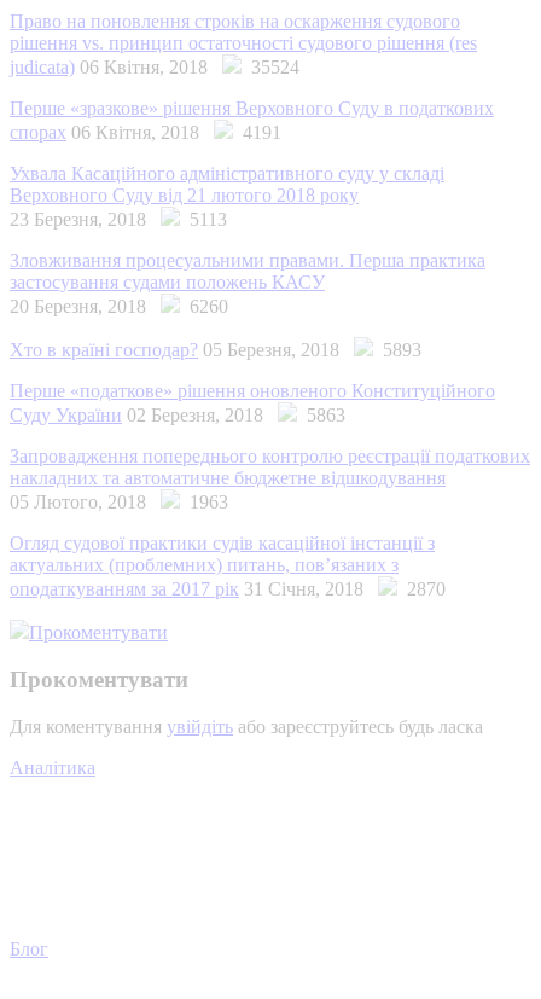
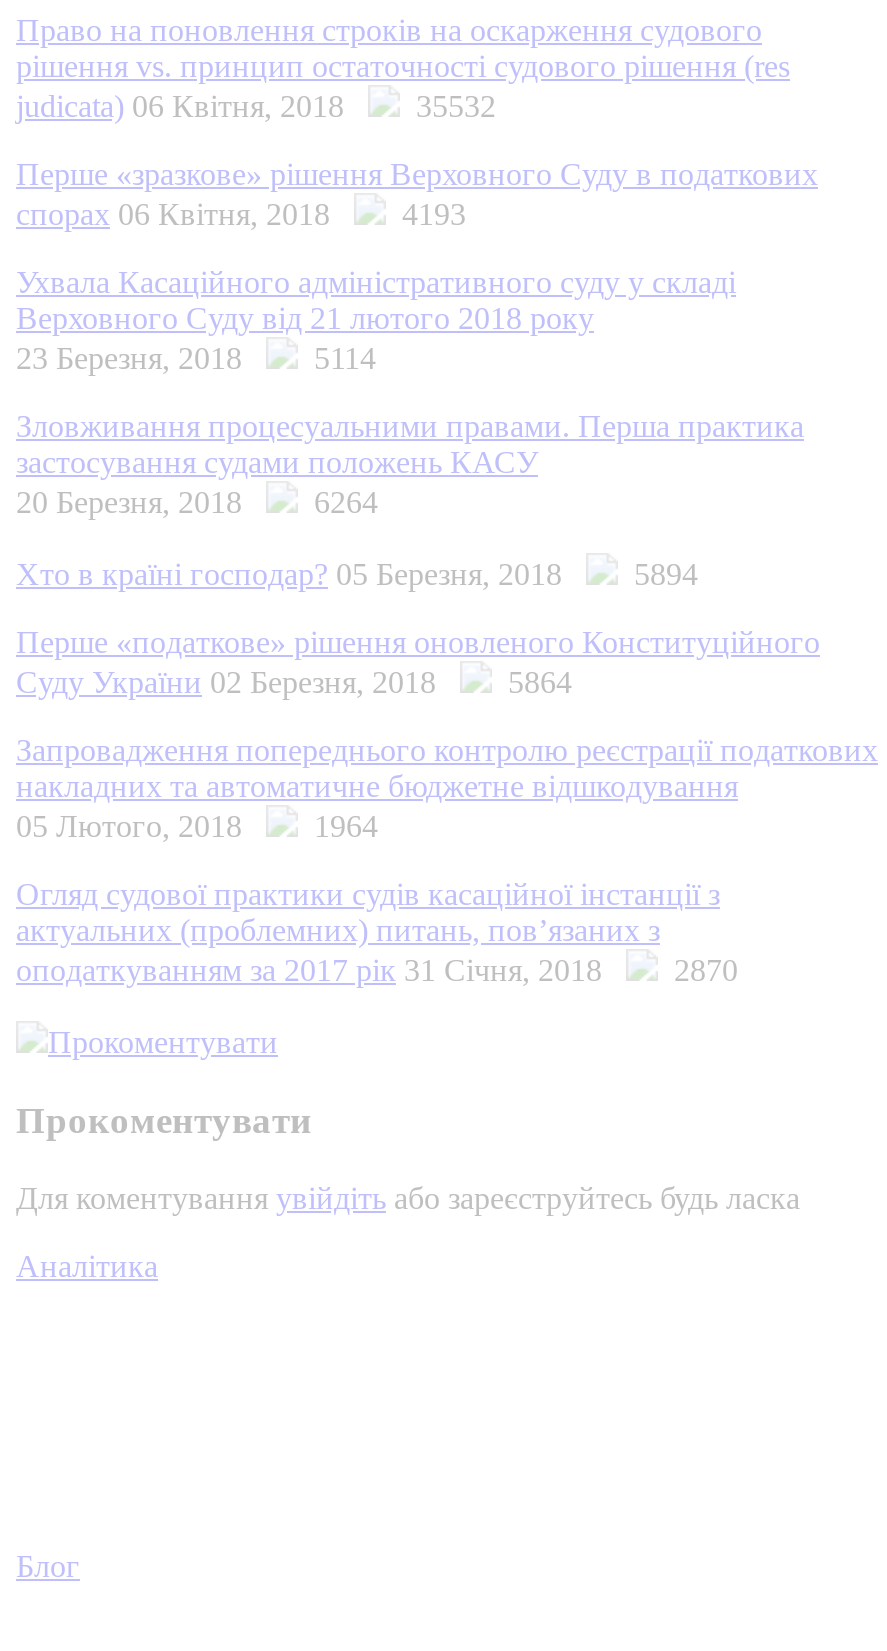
[10,57,299,77] judicata) 06 Квітня, 2018 35524 -> [16,89,496,123] judicata) 06 Квітня, 2018 35532
[10,122,281,143] спорах 06 Квітня, 2018 4191 -> [16,197,466,231] спорах 06 Квітня, 2018 4193
[10,209,227,230] 23 Березня, 2018 5113 -> [16,341,376,375] 23 Березня, 2018 5114
[10,296,228,317] 20 Березня, 2018 6260 -> [16,485,378,519] 20 Березня, 2018 6264
[10,340,421,360] Хто в країні господар? 05 Березня, 2018 5893 -> [16,557,698,591] Хто в країні господар? 05 Березня, 2018 5894
[10,405,345,425] Суду України 02 Березня, 2018 5863 -> [16,665,572,699] Суду України 02 Березня, 2018 5864
[10,492,228,512] 05 Лютого, 2018 1963 -> [16,809,378,843] 05 Лютого, 2018 1964

